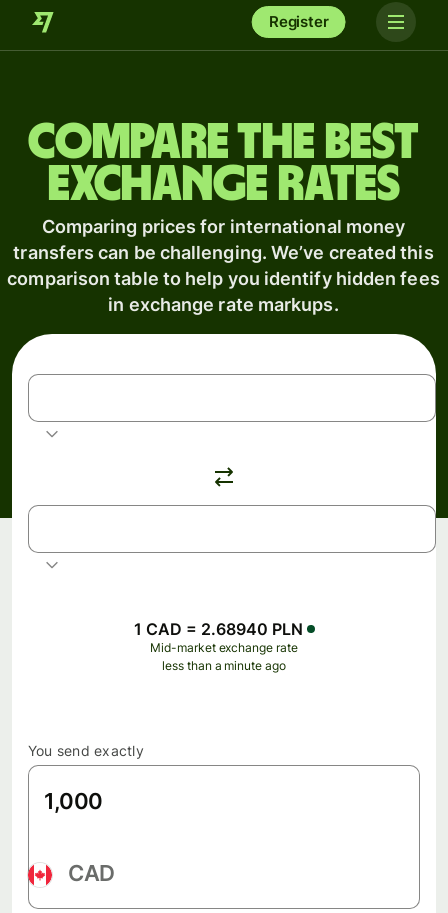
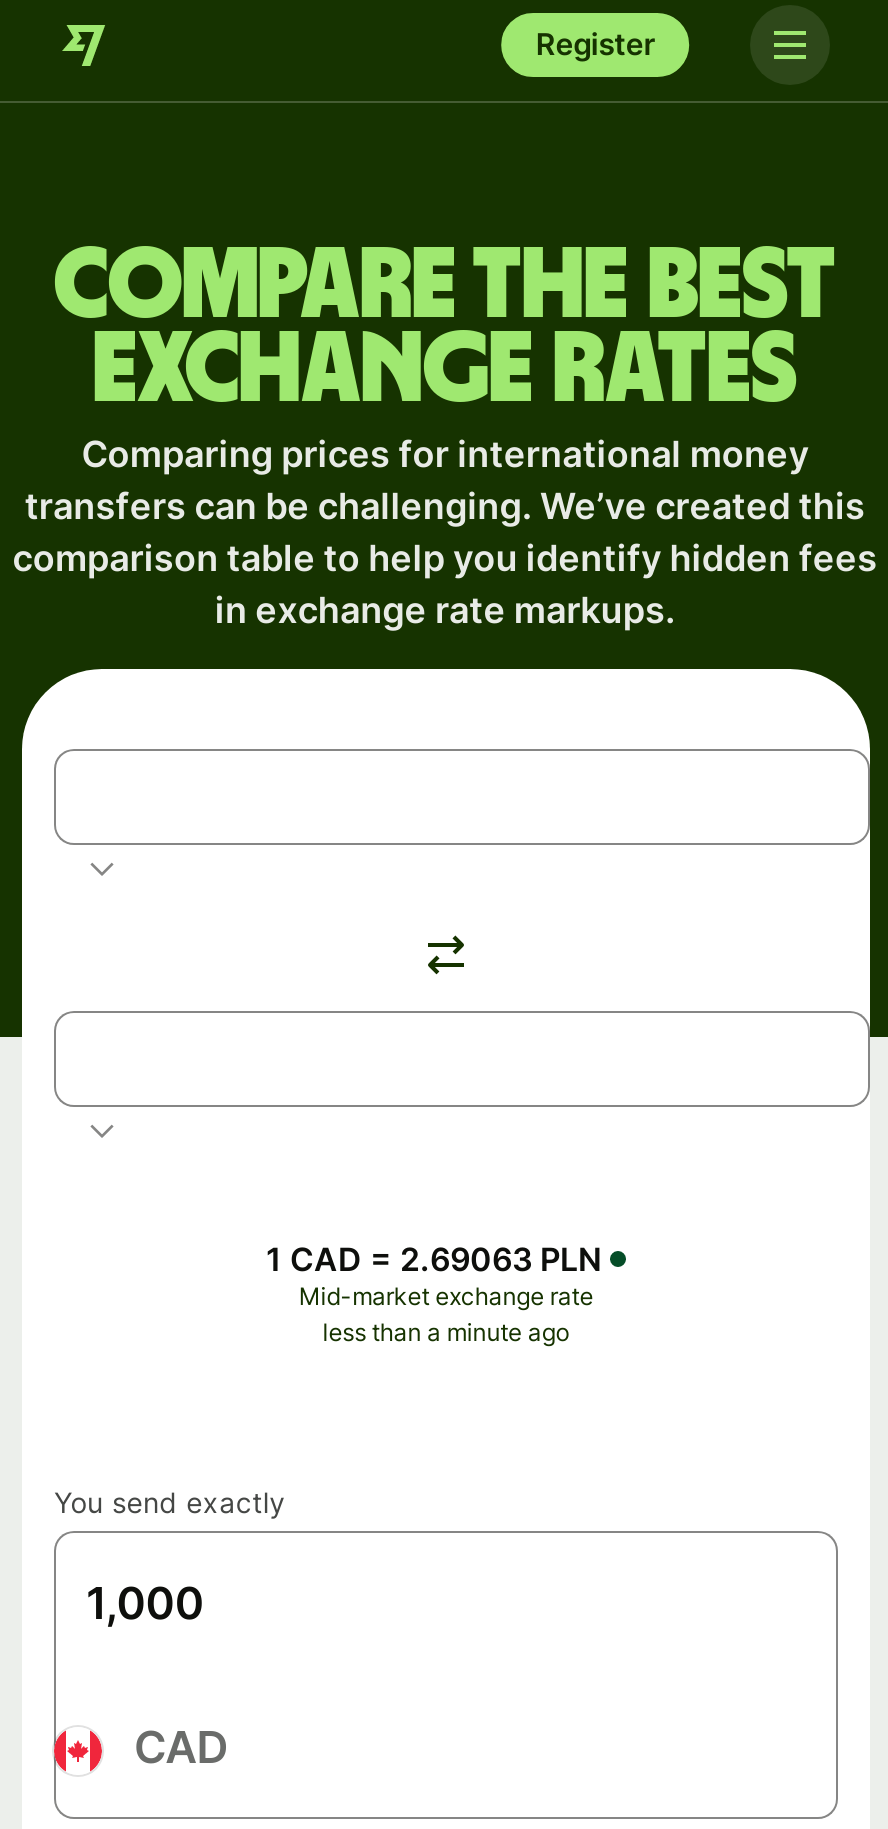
[133,619,302,639] 1 CAD = 2.68940 PLN -> [266,1239,602,1279] 1 CAD = 2.69063 PLN

